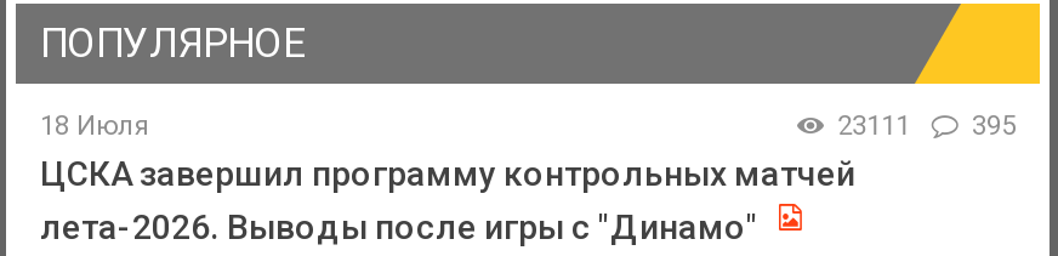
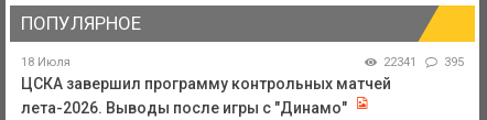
[838,112,1016,143] 23111 395 -> [383,54,464,69] 22341 395

